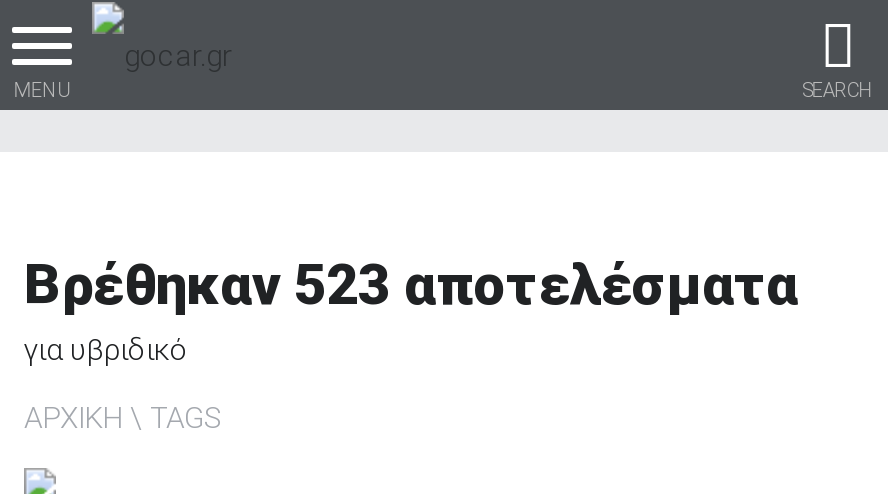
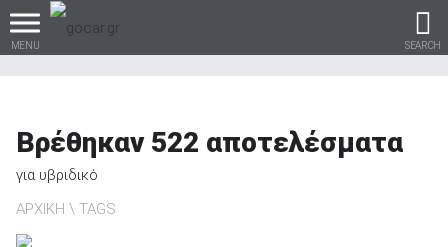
[24,251,798,317] Βρέθηκαν 523 αποτελέσματα -> [16,125,403,158] Βρέθηκαν 522 αποτελέσματα

